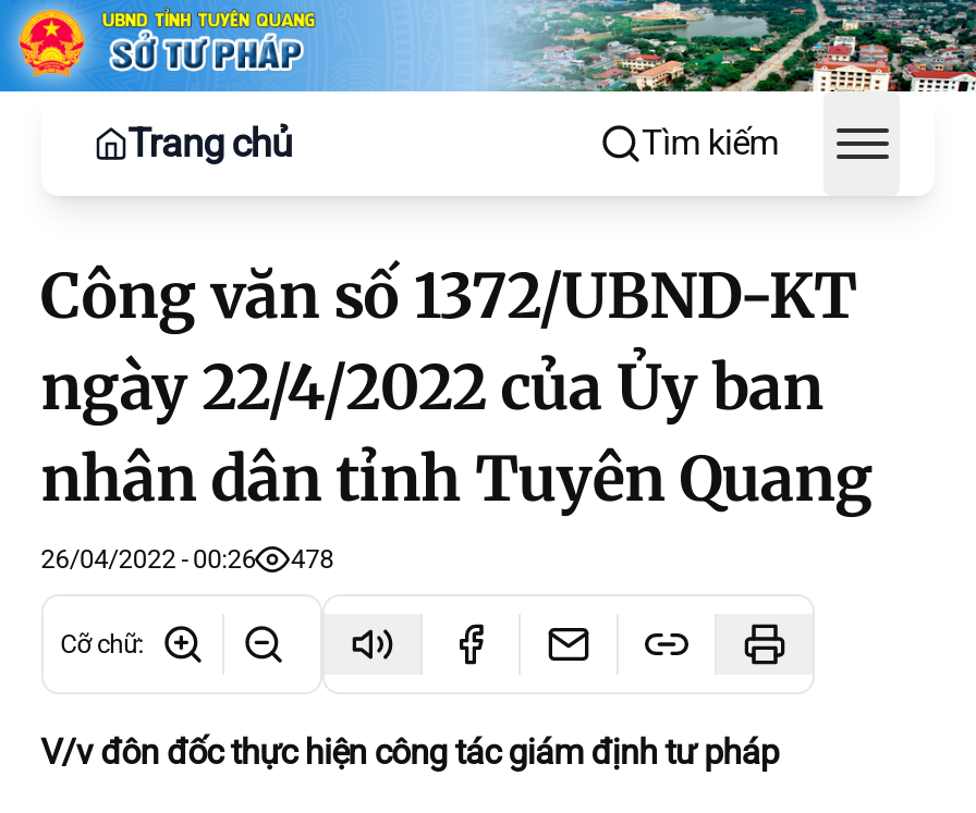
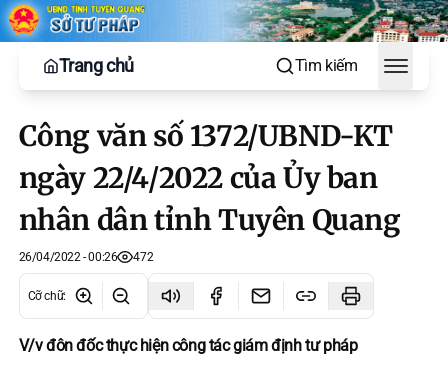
[41,544,334,574] 26/04/2022 - 00:26 478 -> [19,250,153,264] 26/04/2022 - 00:26 472

